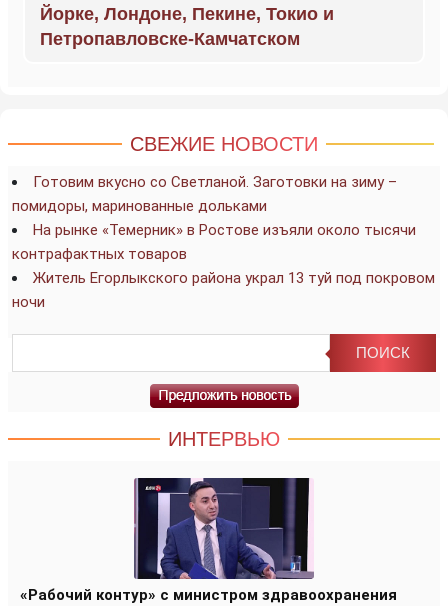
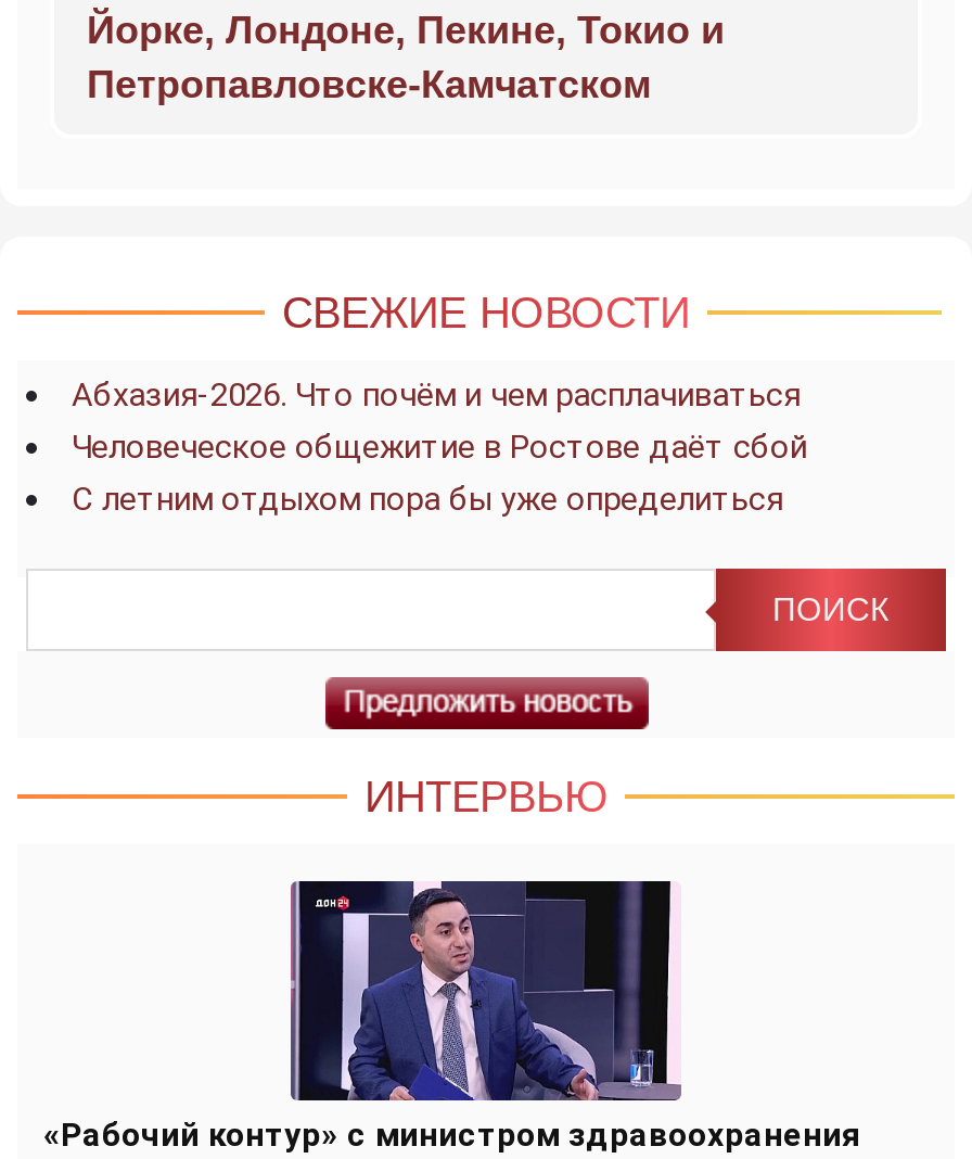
[12,173,435,311] Готовим вкусно со Светланой. Заготовки на зиму – | помидоры, маринованные дольками | На рынке «Темерник» в Ростове изъяли около тысячи | контрафактных товаров | Житель Егорлыкского района украл 13 туй под покровом | ночи -> [72,375,807,519] Абхазия-2026. Что почём и чем расплачиваться | Человеческое общежитие в Ростове даёт сбой | С летним отдыхом пора бы уже определиться

